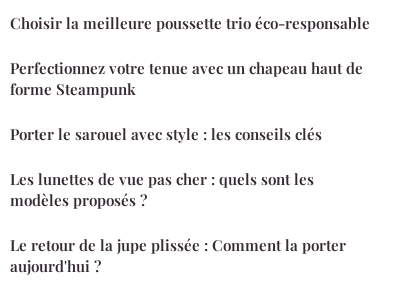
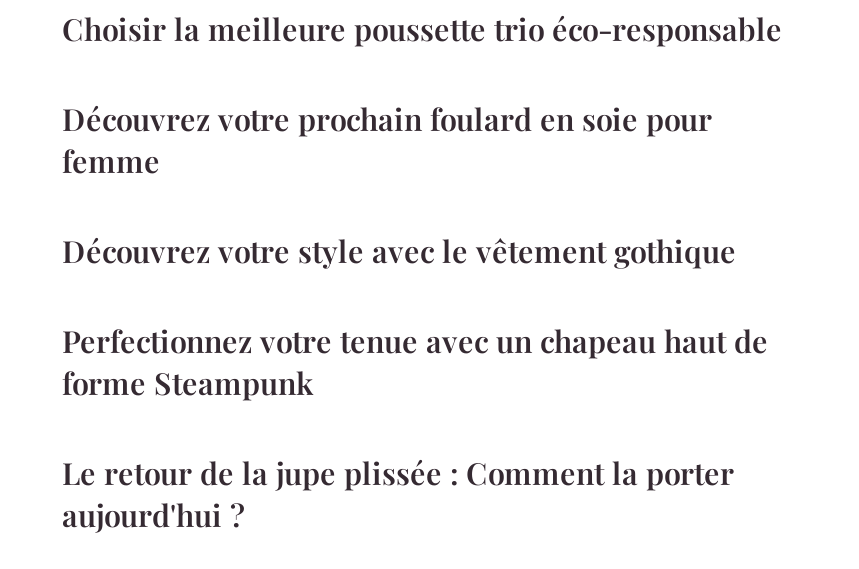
none -> [62,100,736,272] Découvrez votre prochain foulard en soie pour | femme | Découvrez votre style avec le vêtement gothique
moved [10,58,363,99] -> [62,322,768,404]: Perfectionnez votre tenue avec un chapeau haut de | forme Steampunk
[10,124,322,210] Porter le sarouel avec style : les conseils clés | Les lunettes de vue pas cher : quels sont les | modèles proposés ? -> none

